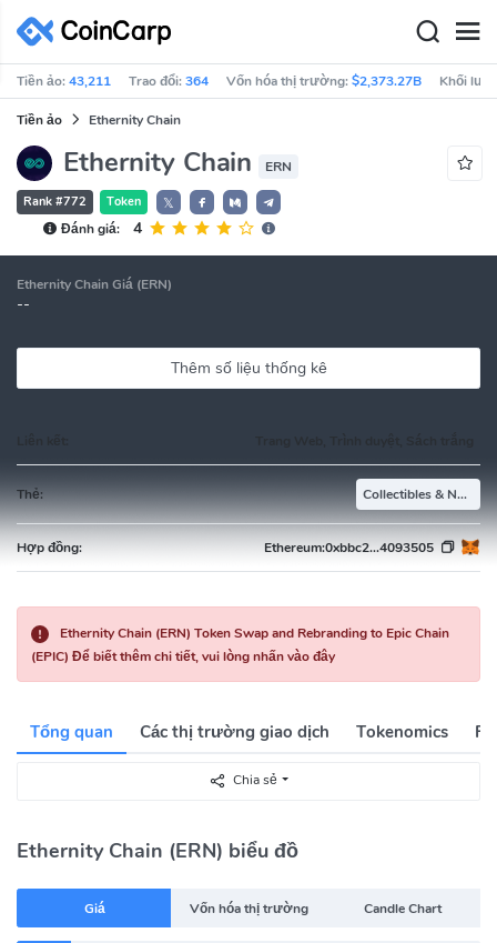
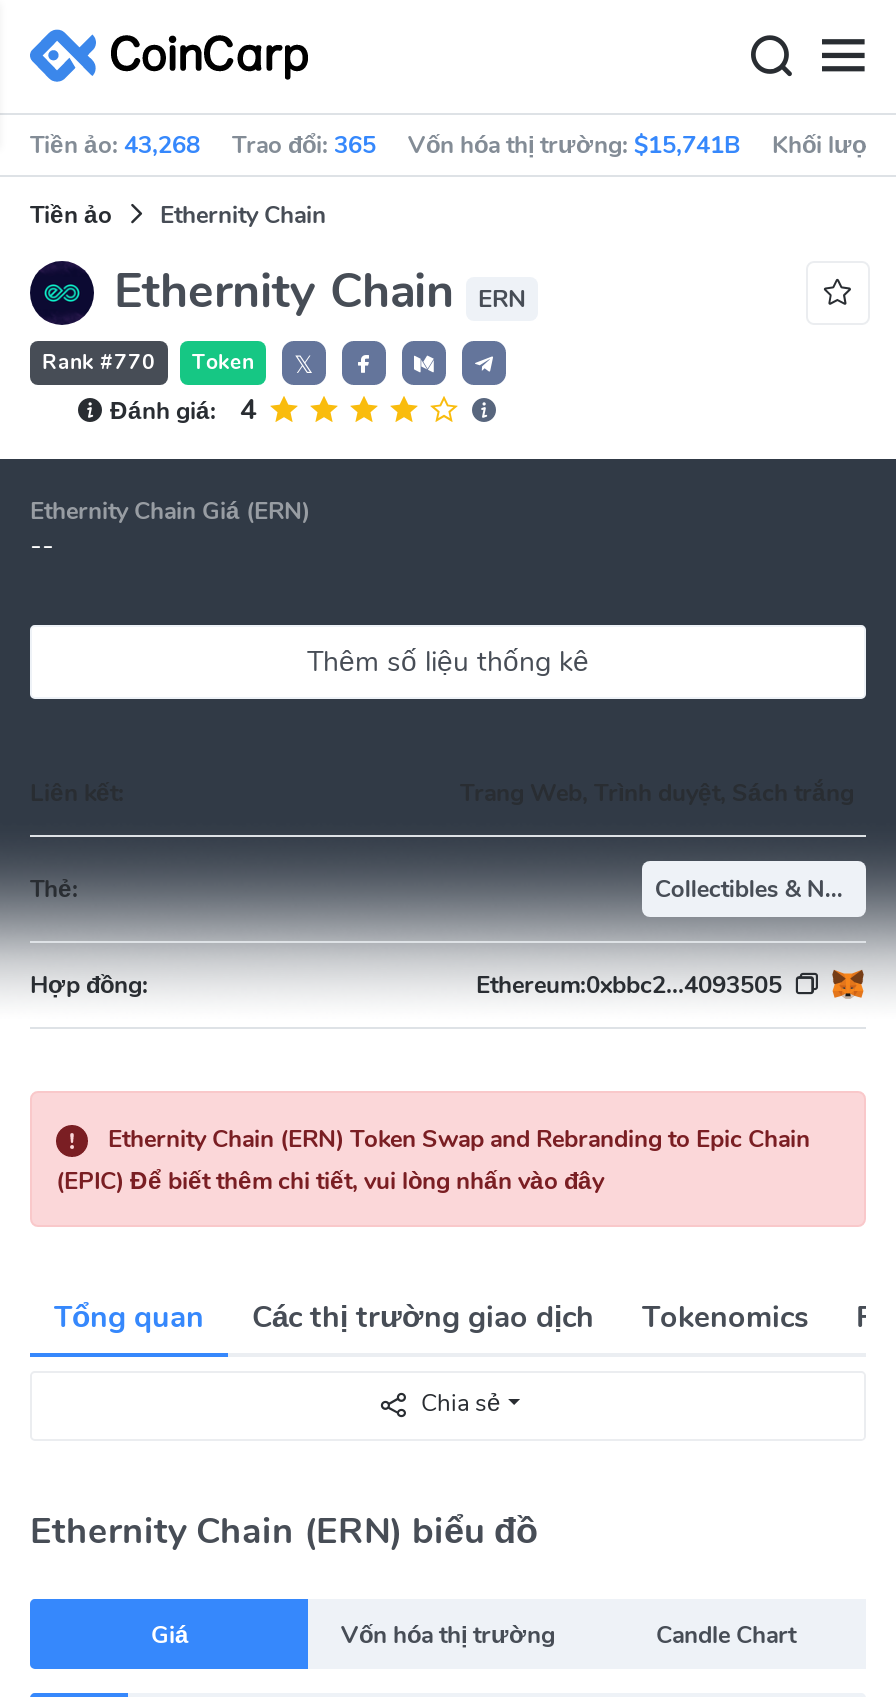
[17,72,111,90] Tiền ảo: 43,211 -> [30,129,200,161] Tiền ảo: 43,268
[129,72,209,90] Trao đổi: 364 -> [232,129,376,161] Trao đổi: 365
[226,72,422,90] Vốn hóa thị trường: $2,373.27B -> [408,129,740,161] Vốn hóa thị trường: $15,741B
[23,194,87,210] Rank #772 -> [42,348,156,378] Rank #770

